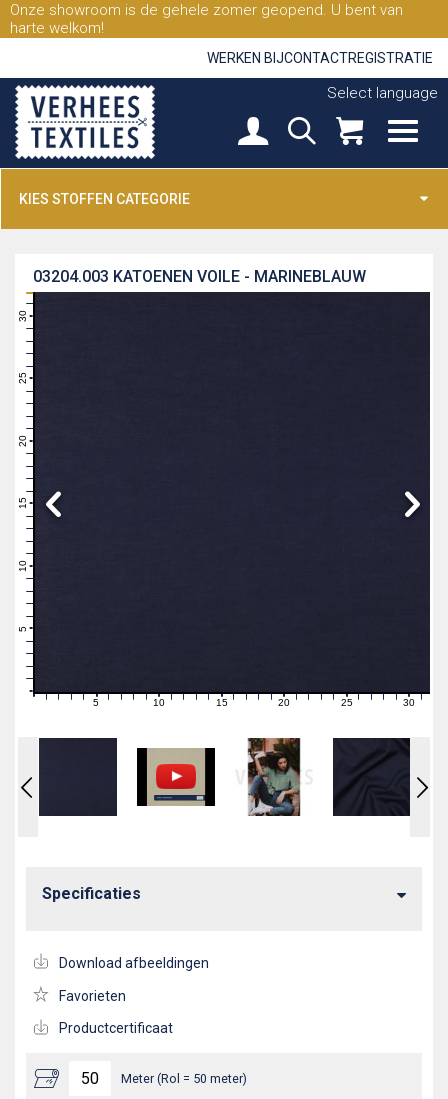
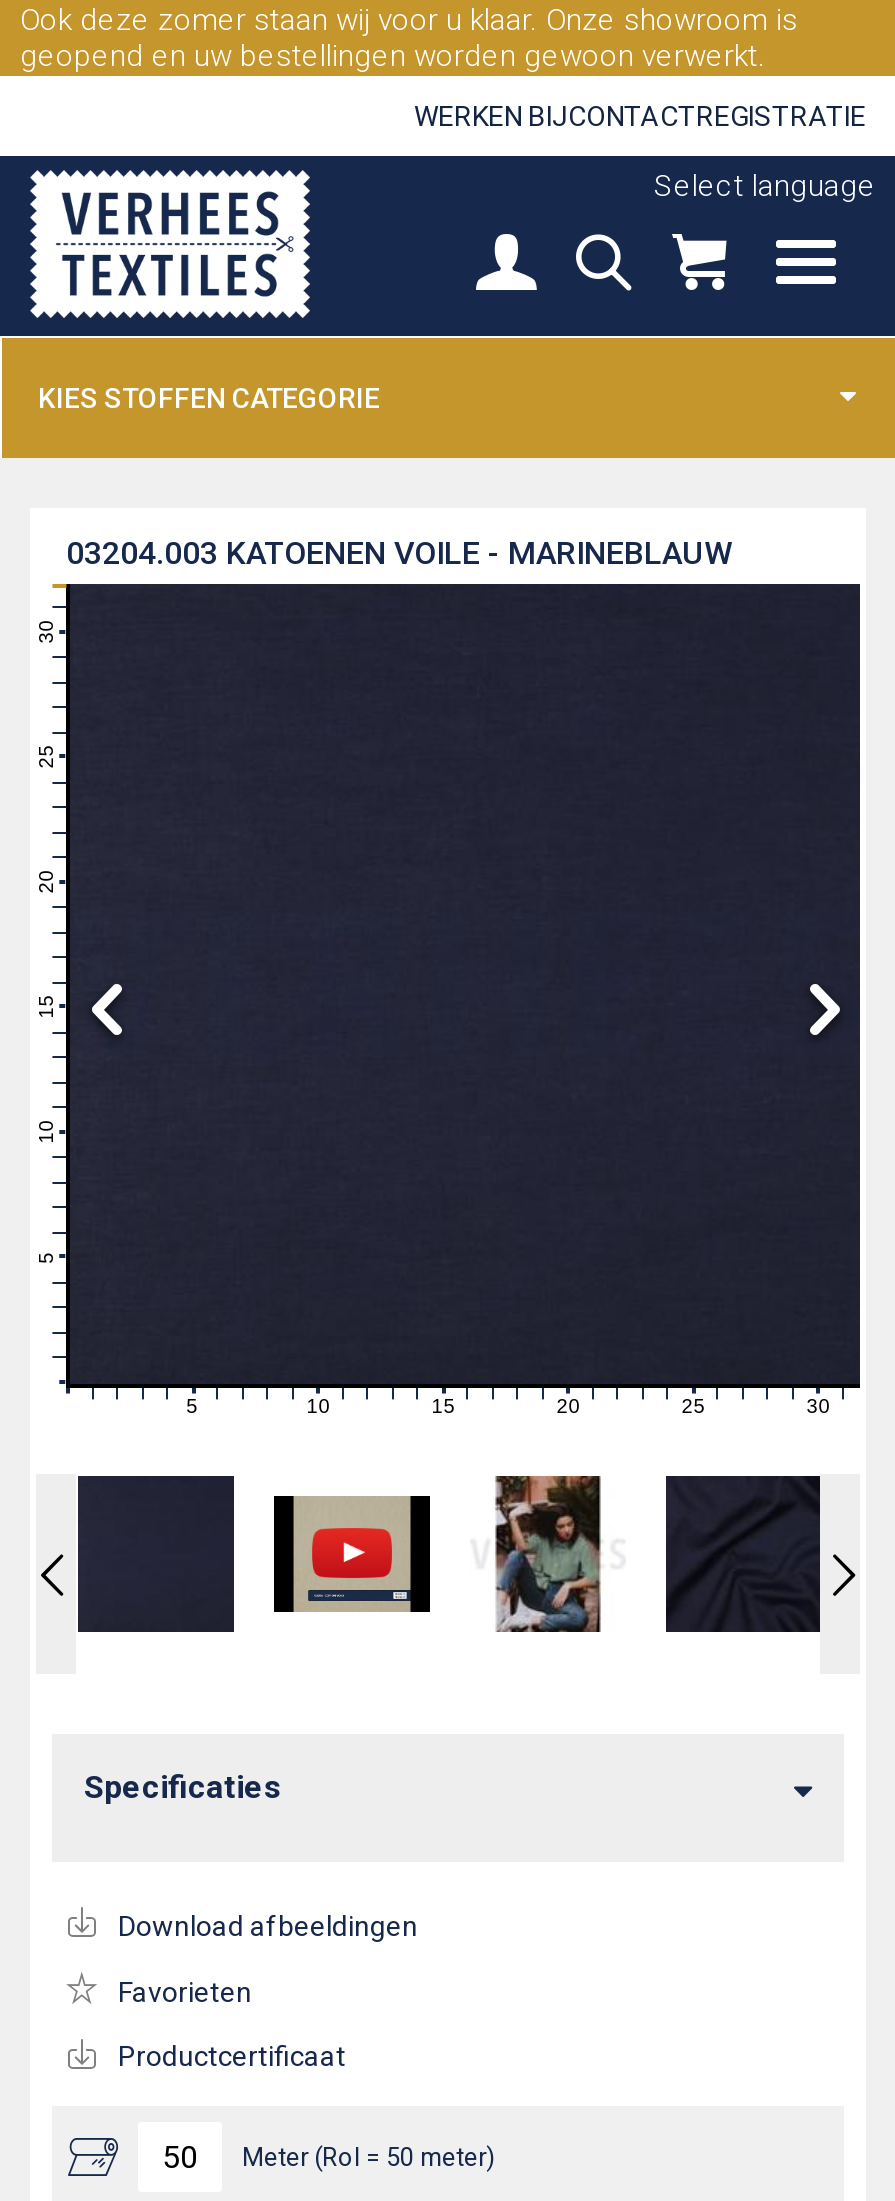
[10,1,403,37] Onze showroom is de gehele zomer geopend. U bent van | harte welkom! -> [20,2,798,74] Ook deze zomer staan wij voor u klaar. Onze showroom is | geopend en uw bestellingen worden gewoon verwerkt.

